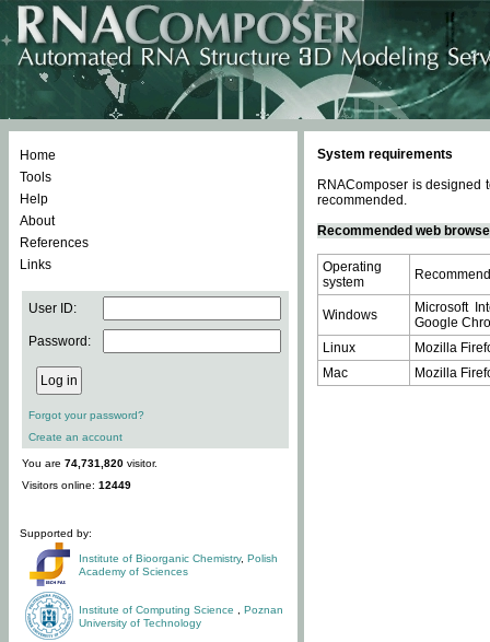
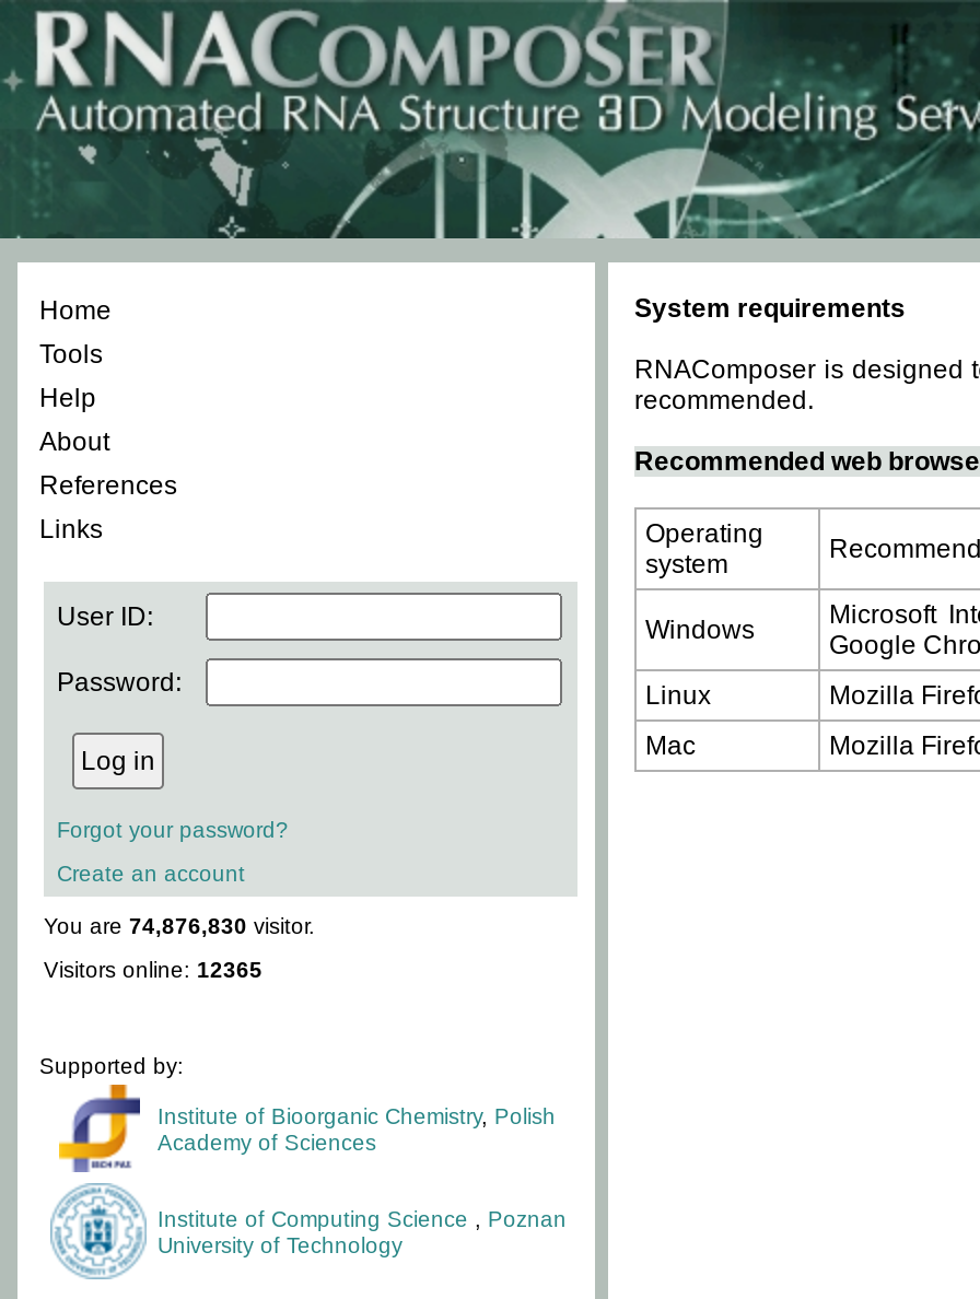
[22,457,157,469] You are 74,731,820 visitor. -> [44,914,315,938] You are 74,876,830 visitor.
[22,479,131,491] Visitors online: 12449 -> [44,958,262,982] Visitors online: 12365

